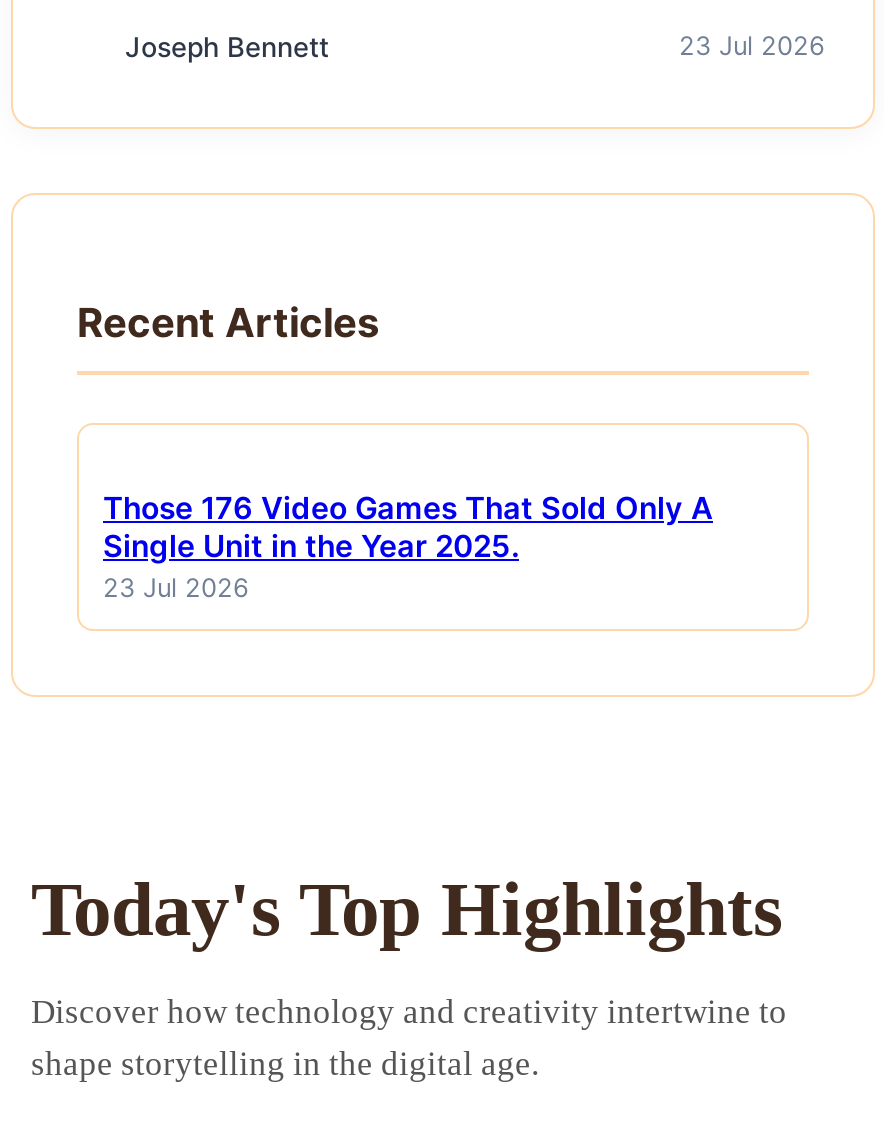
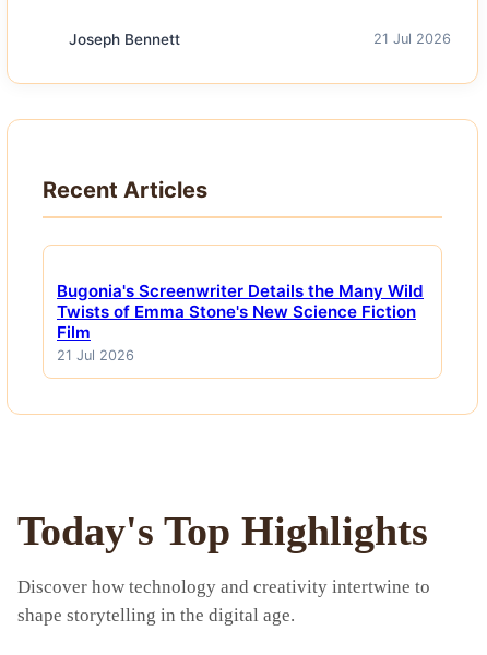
[679,32,825,62] 23 Jul 2026 -> [373,31,451,47] 21 Jul 2026
[103,489,713,603] Those 176 Video Games That Sold Only A | Single Unit in the Year 2025. | 23 Jul 2026 -> [57,281,424,364] Bugonia's Screenwriter Details the Many Wild | Twists of Emma Stone's New Science Fiction | Film | 21 Jul 2026

